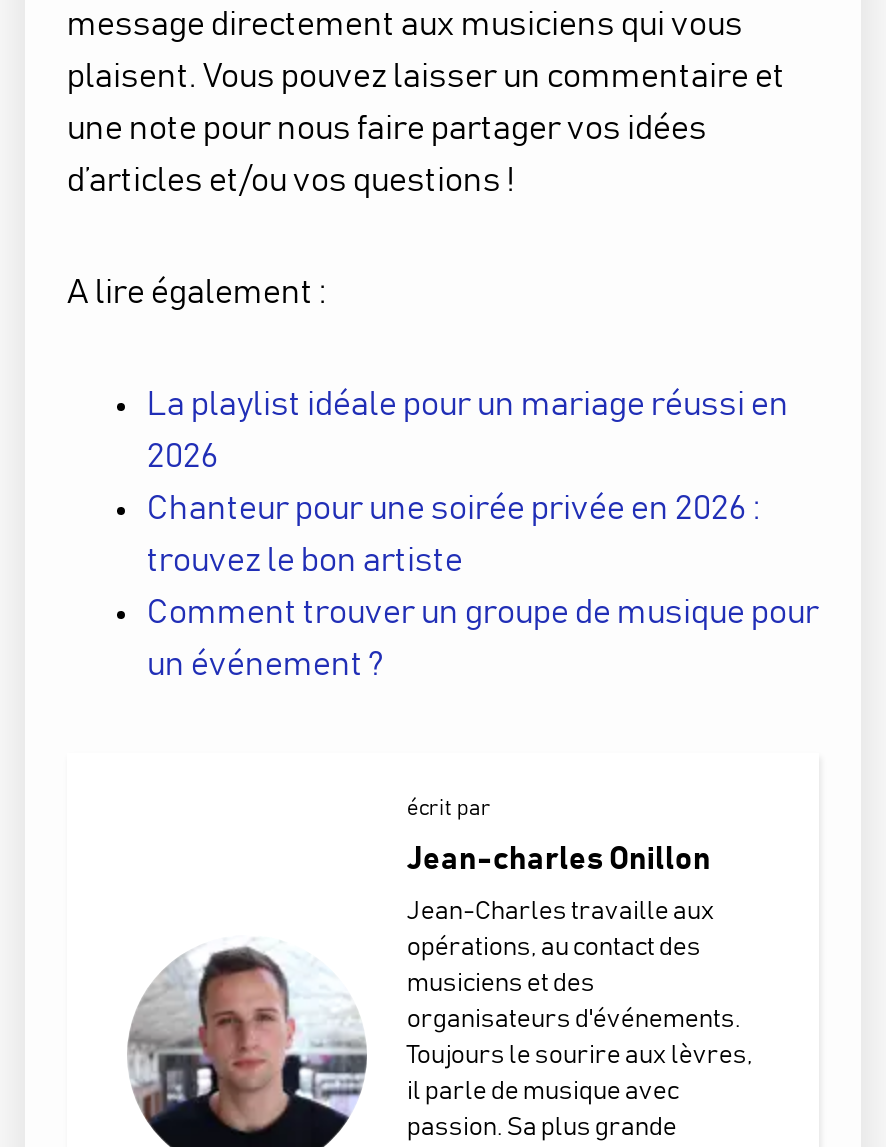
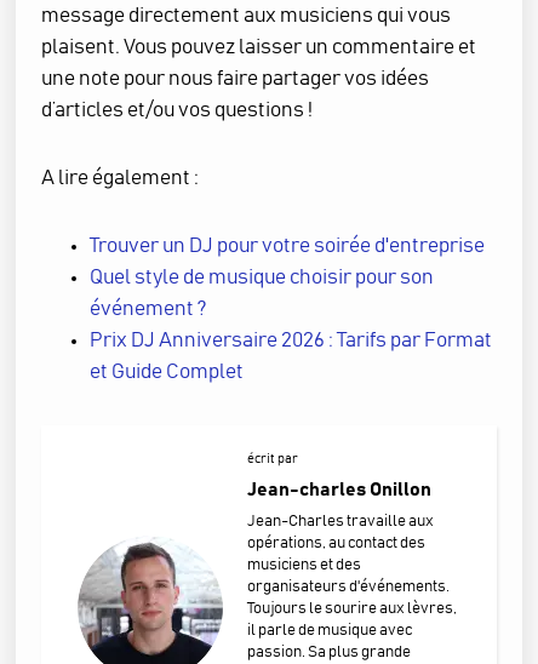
[147,389,819,683] La playlist idéale pour un mariage réussi en | 2026 | Chanteur pour une soirée privée en 2026 : | trouvez le bon artiste | Comment trouver un groupe de musique pour | un événement ? -> [90,236,492,383] Trouver un DJ pour votre soirée d'entreprise | Quel style de musique choisir pour son | événement ? | Prix DJ Anniversaire 2026 : Tarifs par Format | et Guide Complet

